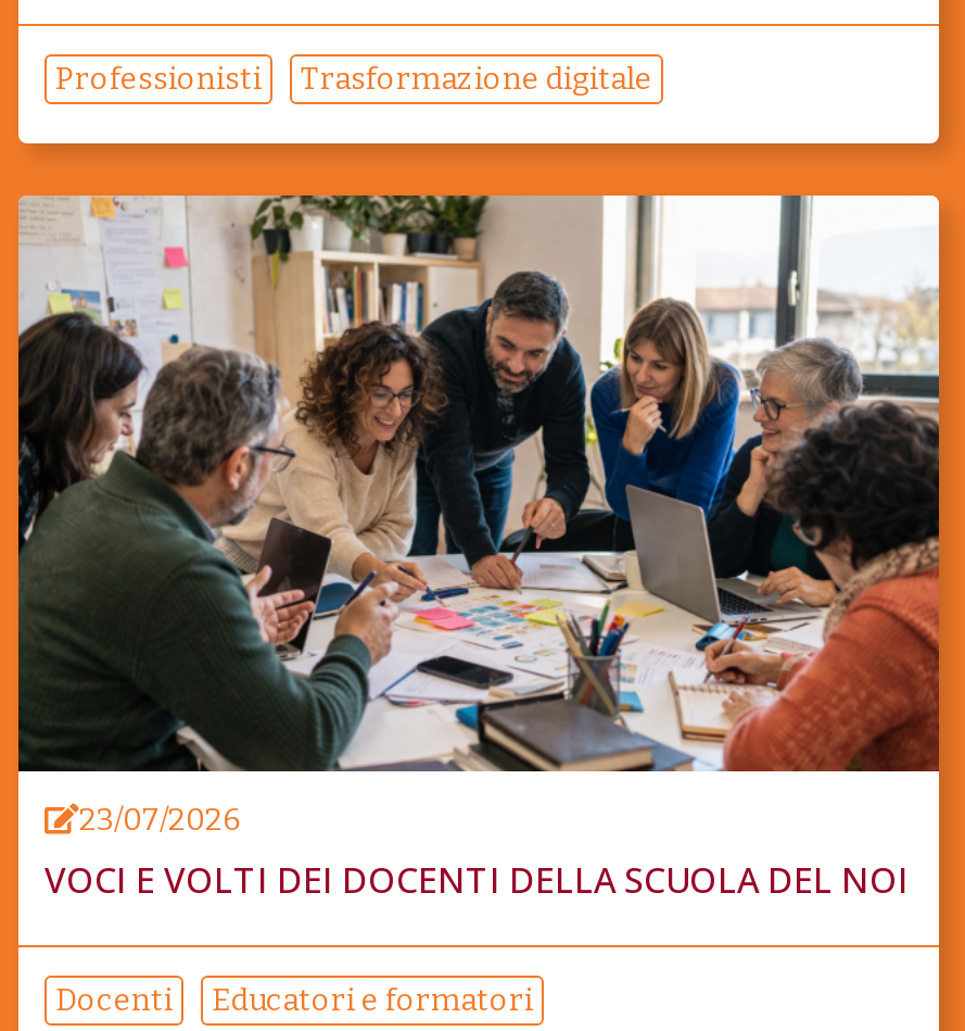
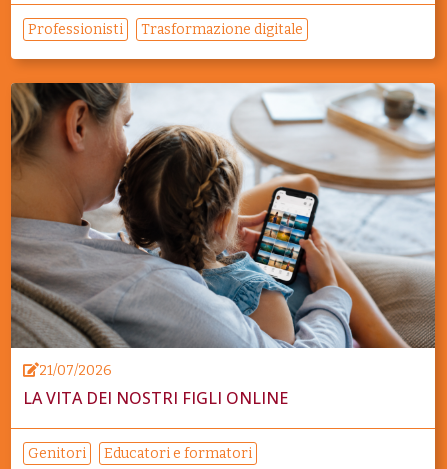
[16,193,941,903] [image] | 23/07/2026 | VOCI E VOLTI DEI DOCENTI DELLA SCUOLA DEL NOI -> [10,82,436,409] [image] | 21/07/2026 | LA VITA DEI NOSTRI FIGLI ONLINE
[55,981,173,1018] Docenti -> [28,445,86,462] Genitori

